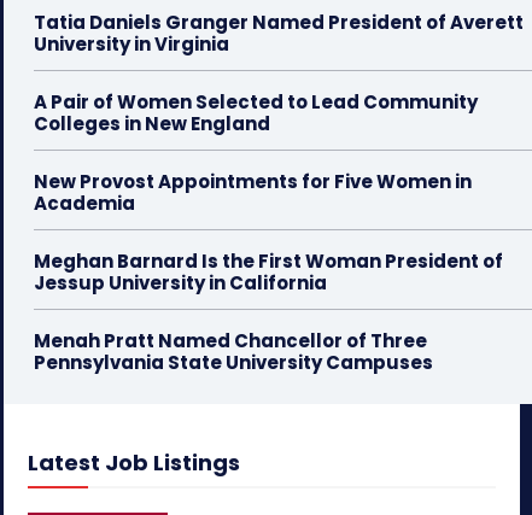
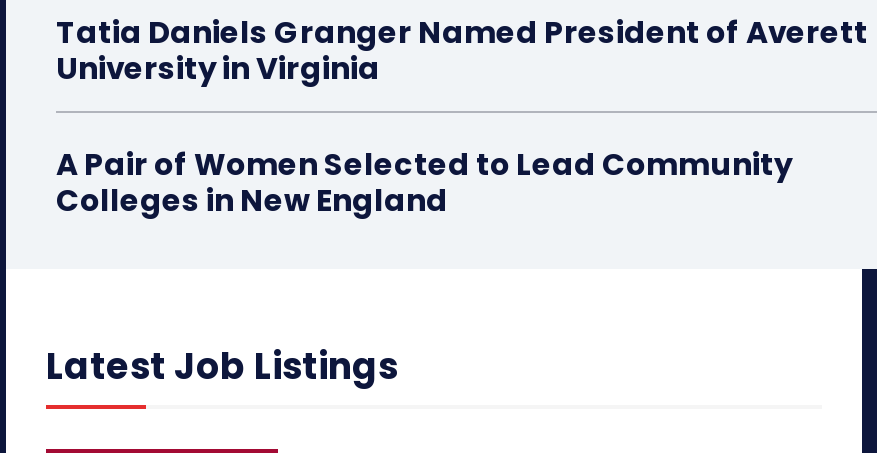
[34,169,503,376] New Provost Appointments for Five Women in | Academia | Meghan Barnard Is the First Woman President of | Jessup University in California | Menah Pratt Named Chancellor of Three | Pennsylvania State University Campuses -> none

